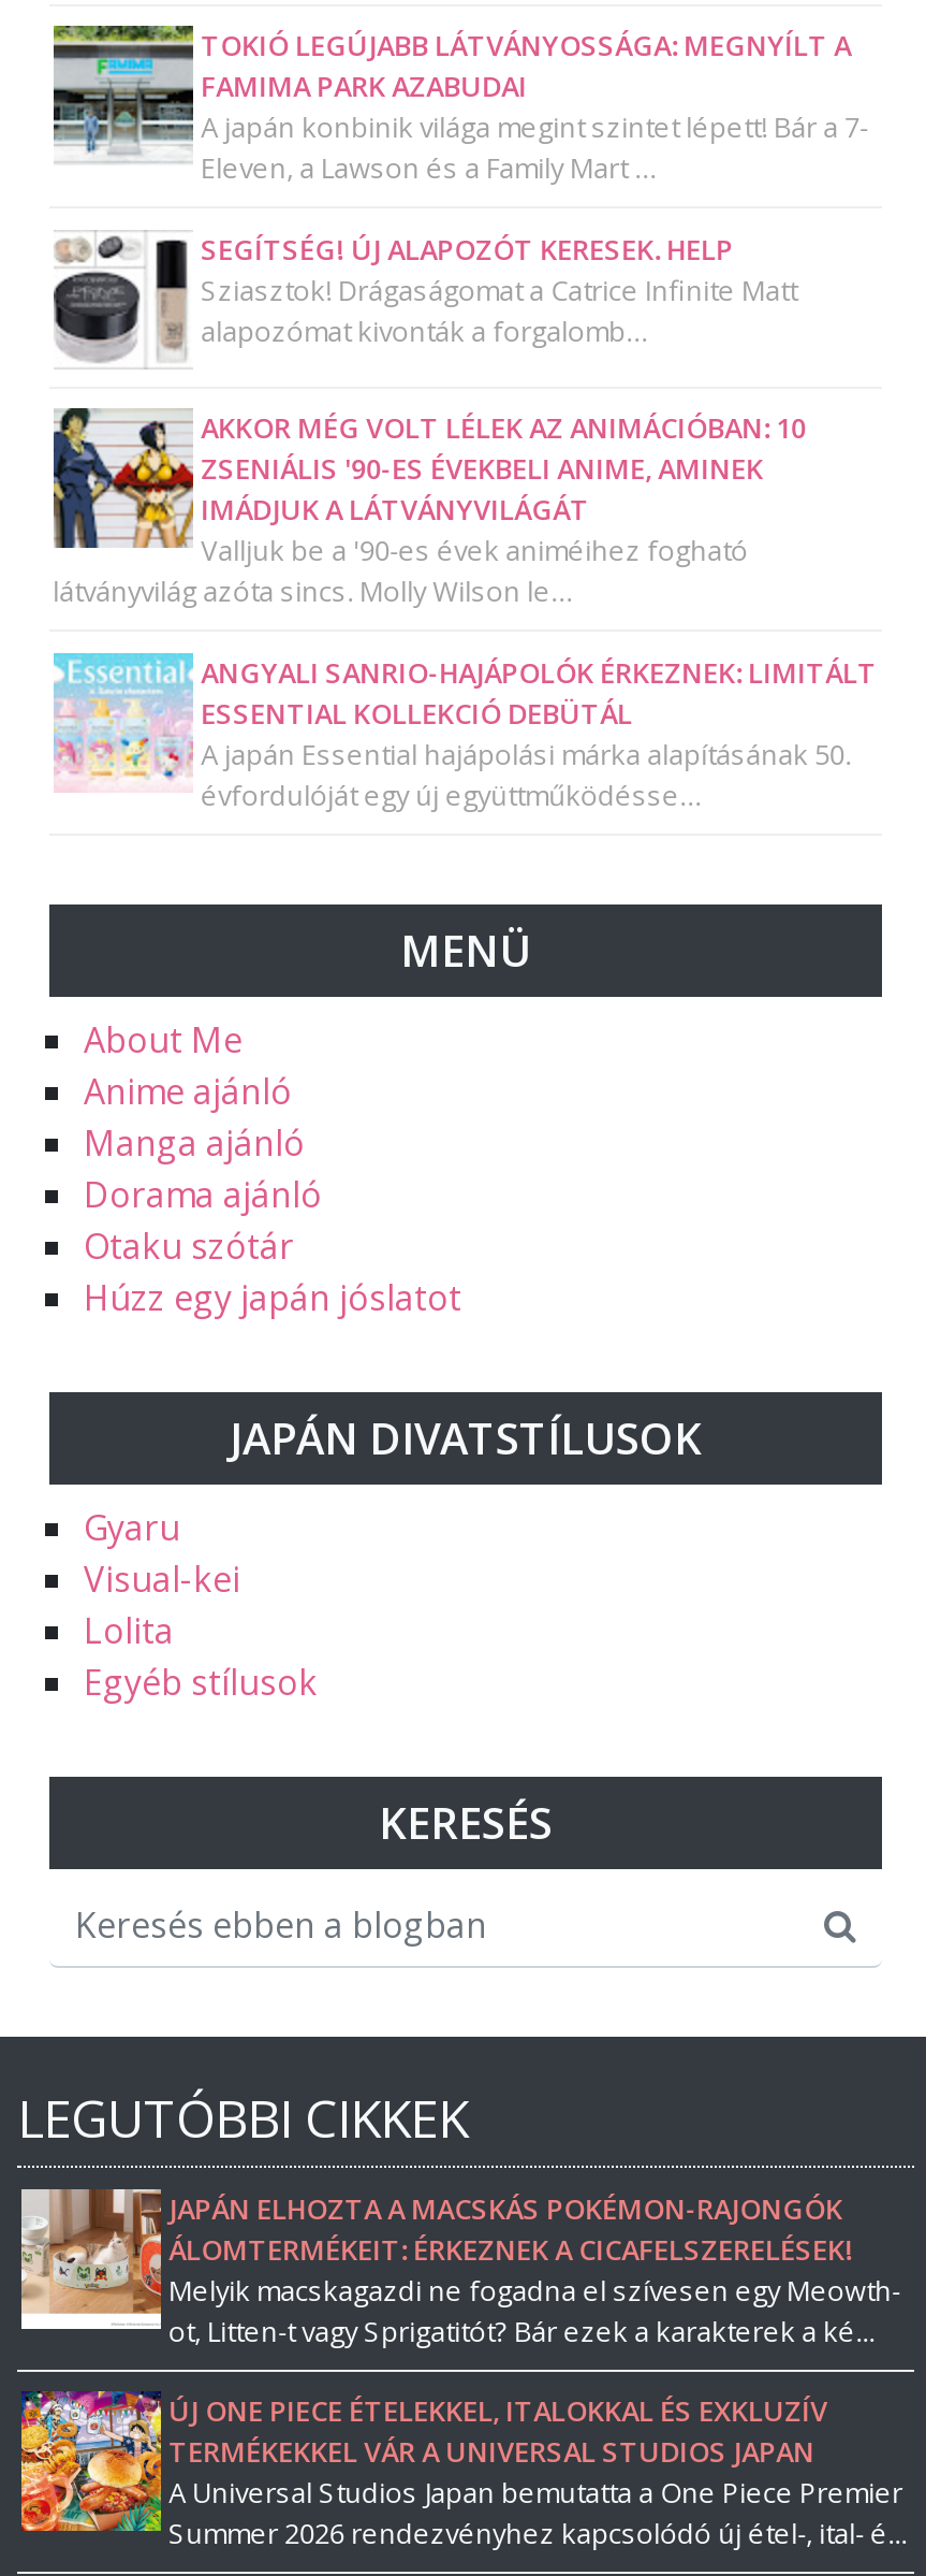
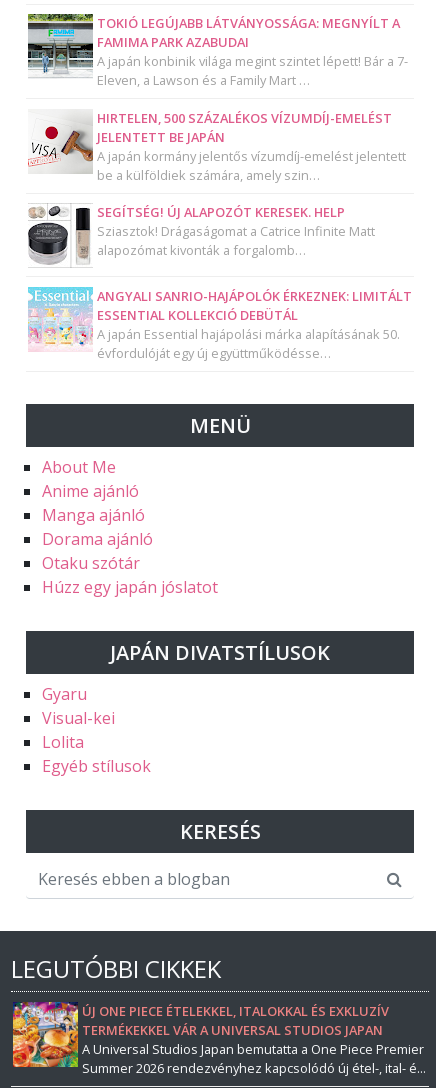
none -> [28,109,406,184] [image] | HIRTELEN, 500 SZÁZALÉKOS VÍZUMDÍJ-EMELÉST | JELENTETT BE JAPÁN | A japán kormány jelentős vízumdíj-emelést jelentett | be a külföldiek számára, amely szin…
moved [52,229,797,365] -> [27,203,375,267]: [image] | SEGÍTSÉG! ÚJ ALAPOZÓT KERESEK. HELP | Sziasztok! Drágaságomat a Catrice Infinite Matt | alapozómat kivonták a forgalomb…
[52,406,806,611] [image] | AKKOR MÉG VOLT LÉLEK AZ ANIMÁCIÓBAN: 10 | ZSENIÁLIS '90-ES ÉVEKBELI ANIME, AMINEK | IMÁDJUK A LÁTVÁNYVILÁGÁT | Valljuk be a '90-es évek animéihez fogható | látványvilág azóta sincs. Molly Wilson le… -> none
[19,2187,900,2350] [image] | JAPÁN ELHOZTA A MACSKÁS POKÉMON-RAJONGÓK | ÁLOMTERMÉKEIT: ÉRKEZNEK A CICAFELSZERELÉSEK! | Melyik macskagazdi ne fogadna el szívesen egy Meowth- | ot, Litten-t vagy Sprigatitót? Bár ezek a karakterek a ké... -> none

